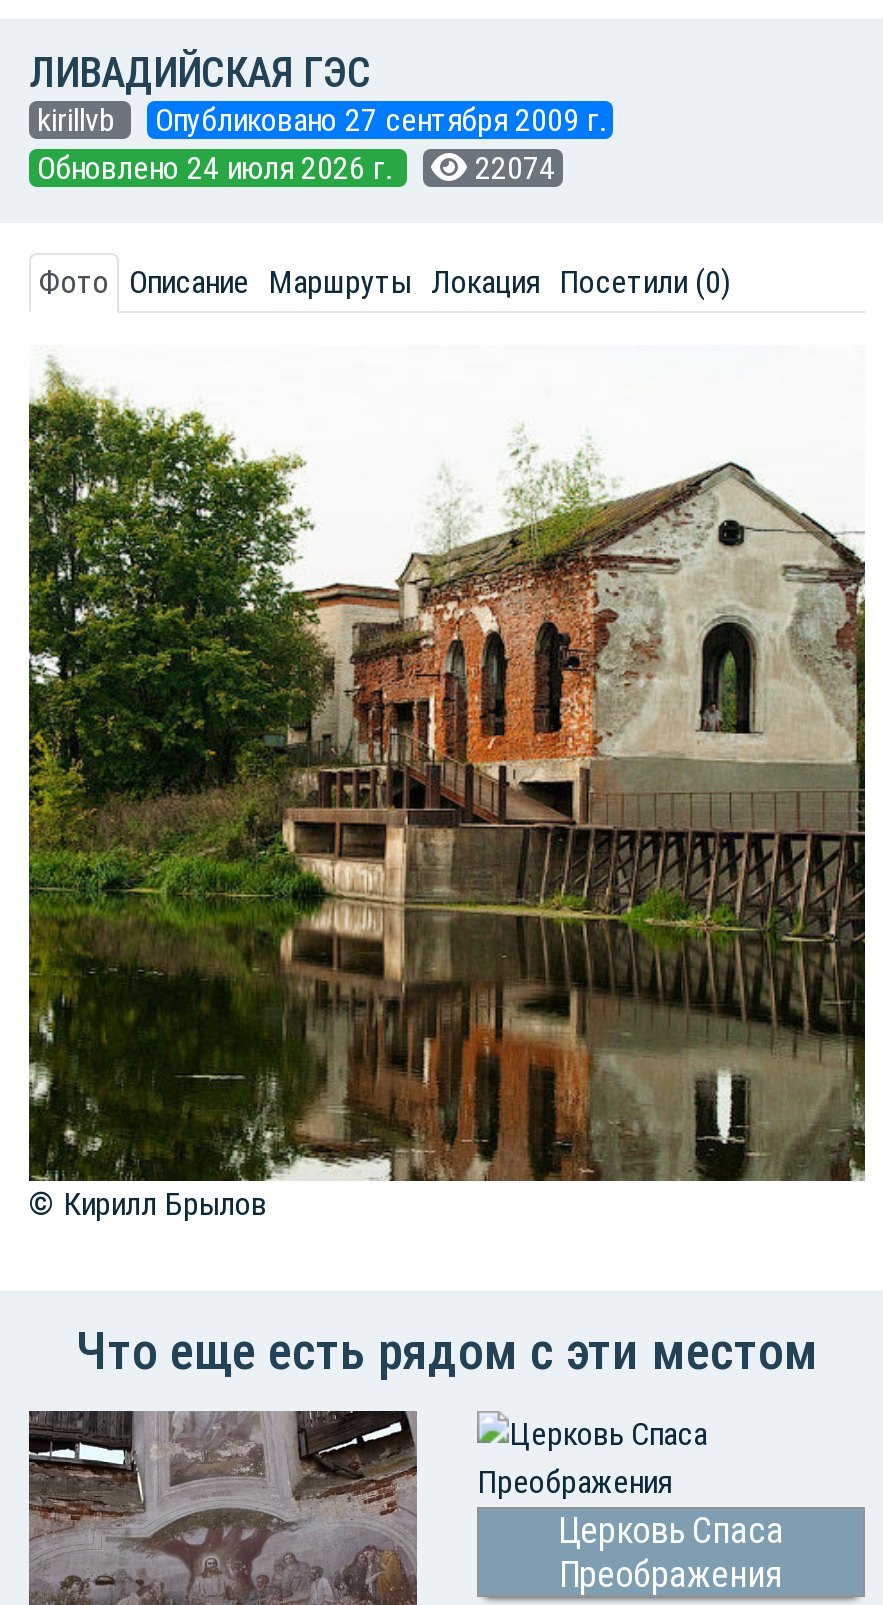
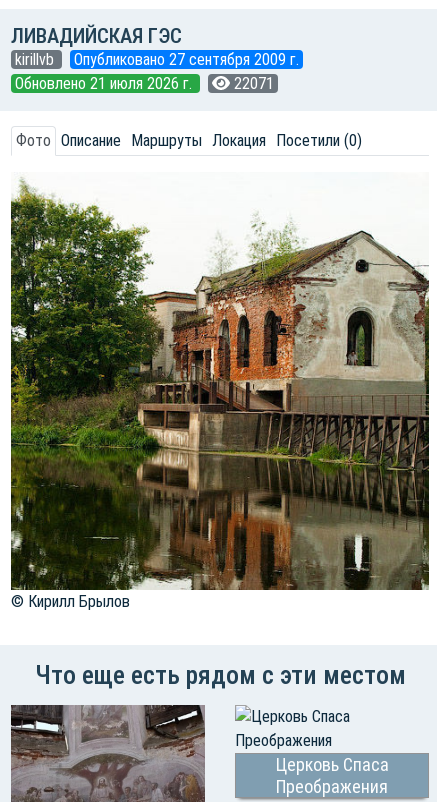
[37,149,399,187] Обновлено 24 июля 2026 г. -> [15,74,196,93] Обновлено 21 июля 2026 г.
[467,149,555,187] 22074 -> [230,74,274,93] 22071

